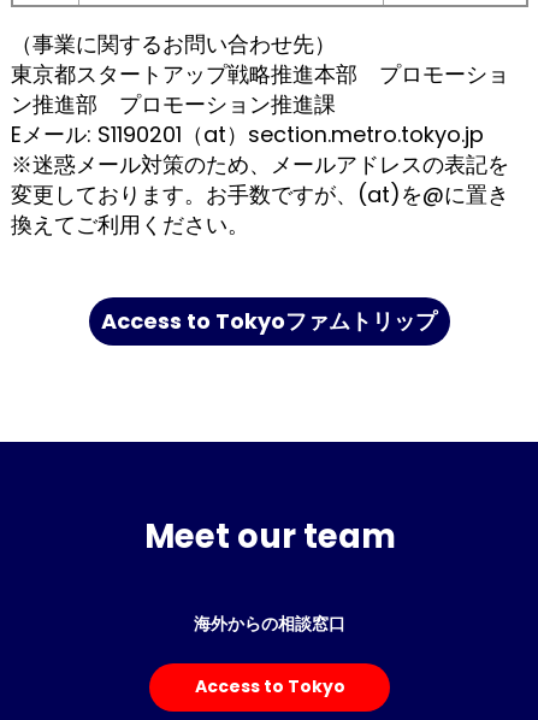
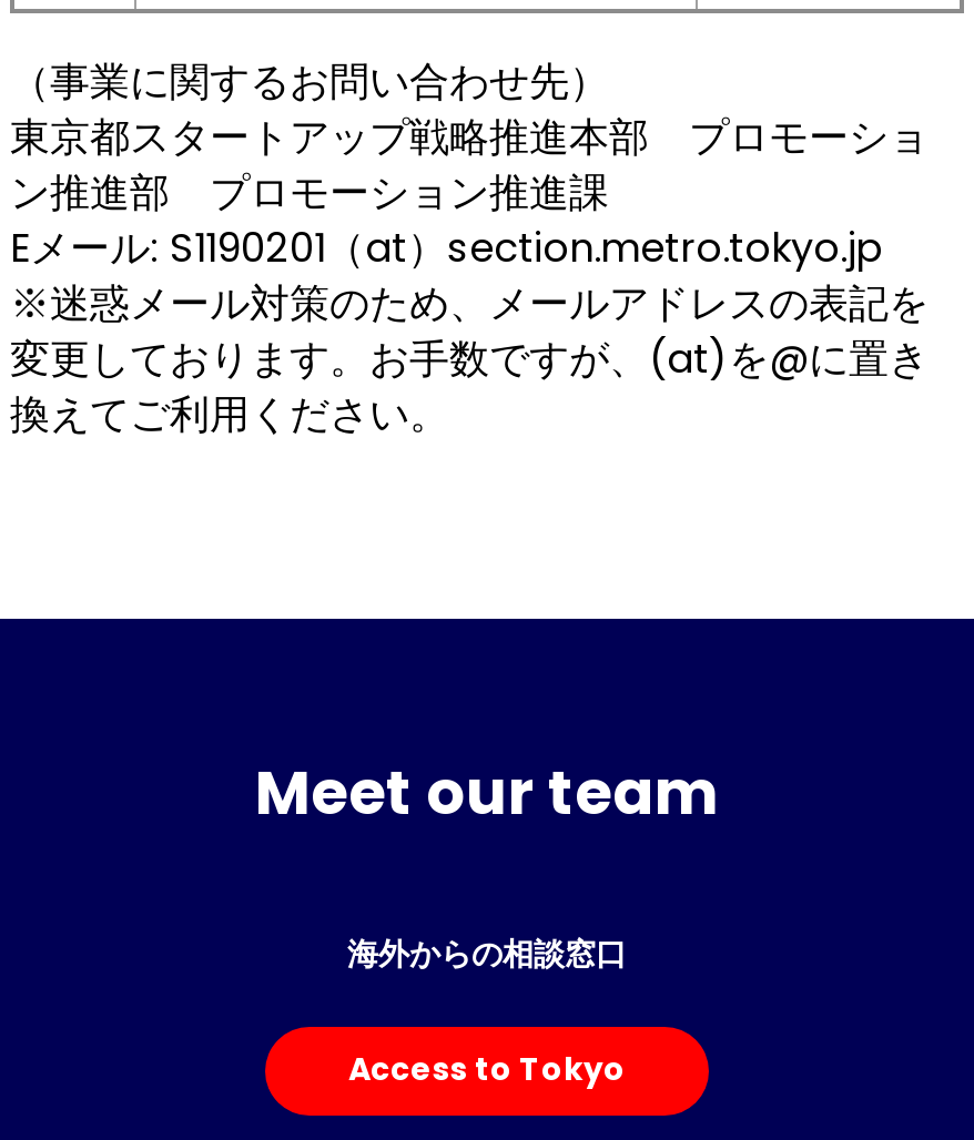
[102,306,438,336] Access to Tokyoファムトリップ -> none

